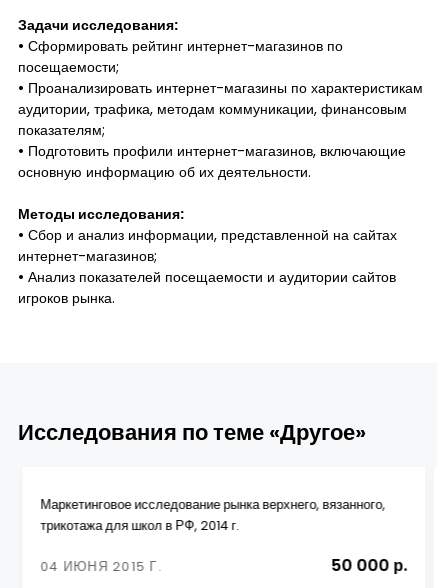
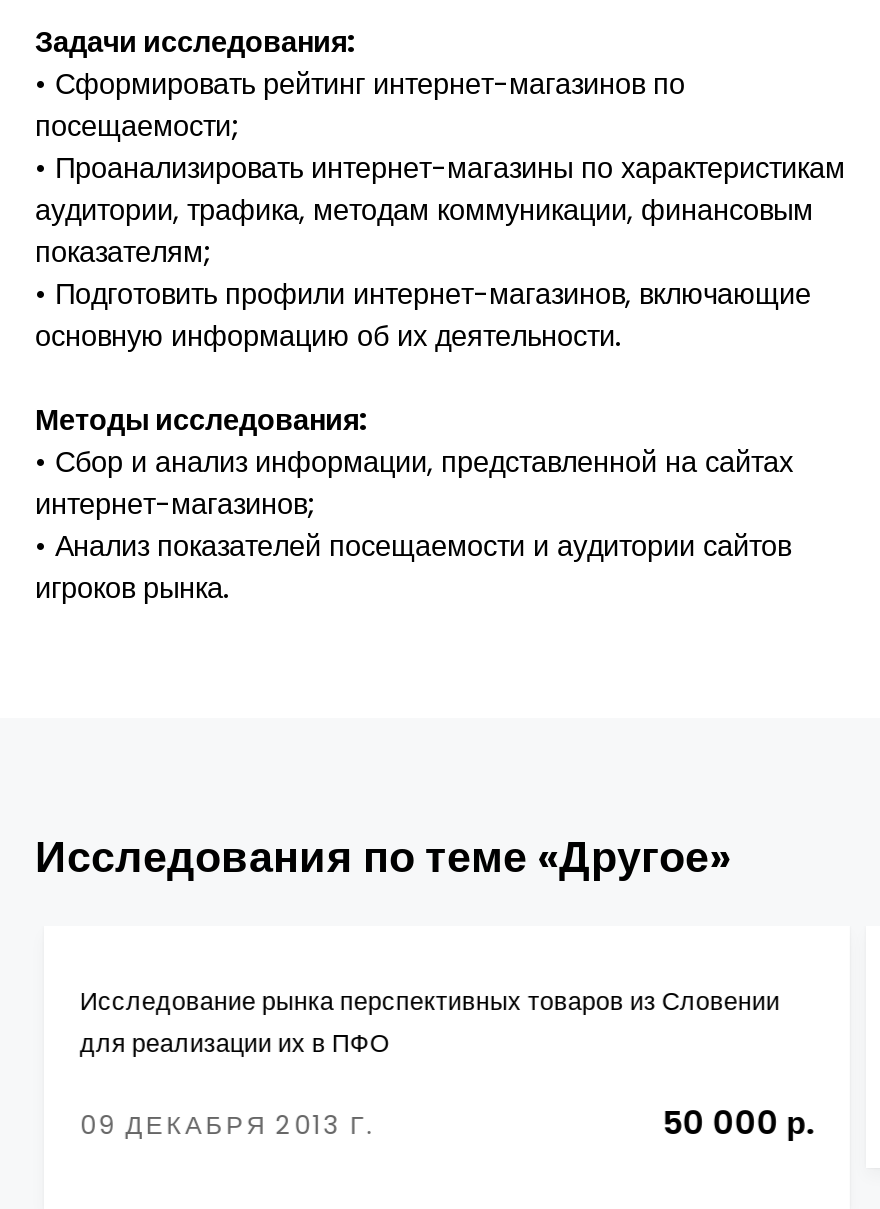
[40,496,385,534] Маркетинговое исследование рынка верхнего, вязанного, | трикотажа для школ в РФ, 2014 г. -> [80,983,780,1059] Исследование рынка перспективных товаров из Словении | для реализации их в ПФО
[40,558,162,575] 04 ИЮНЯ 2015 Г. -> [80,1107,375,1141] 09 ДЕКАБРЯ 2013 Г.

